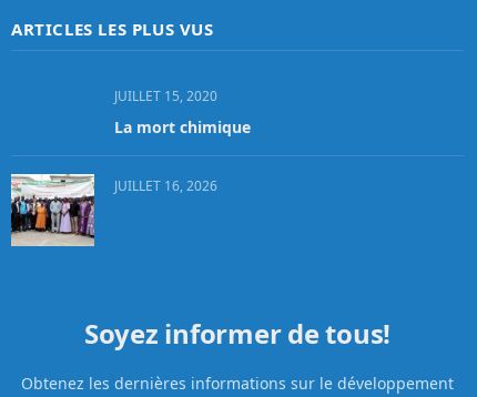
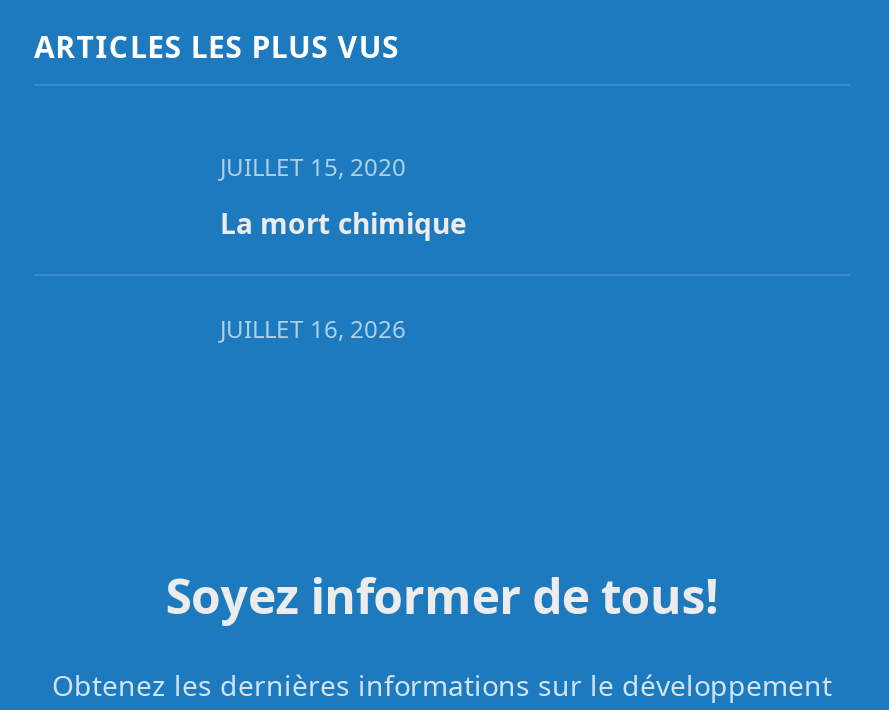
[10,173,95,247] [image] -> none

